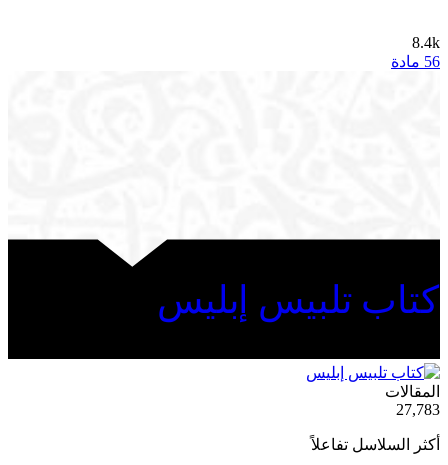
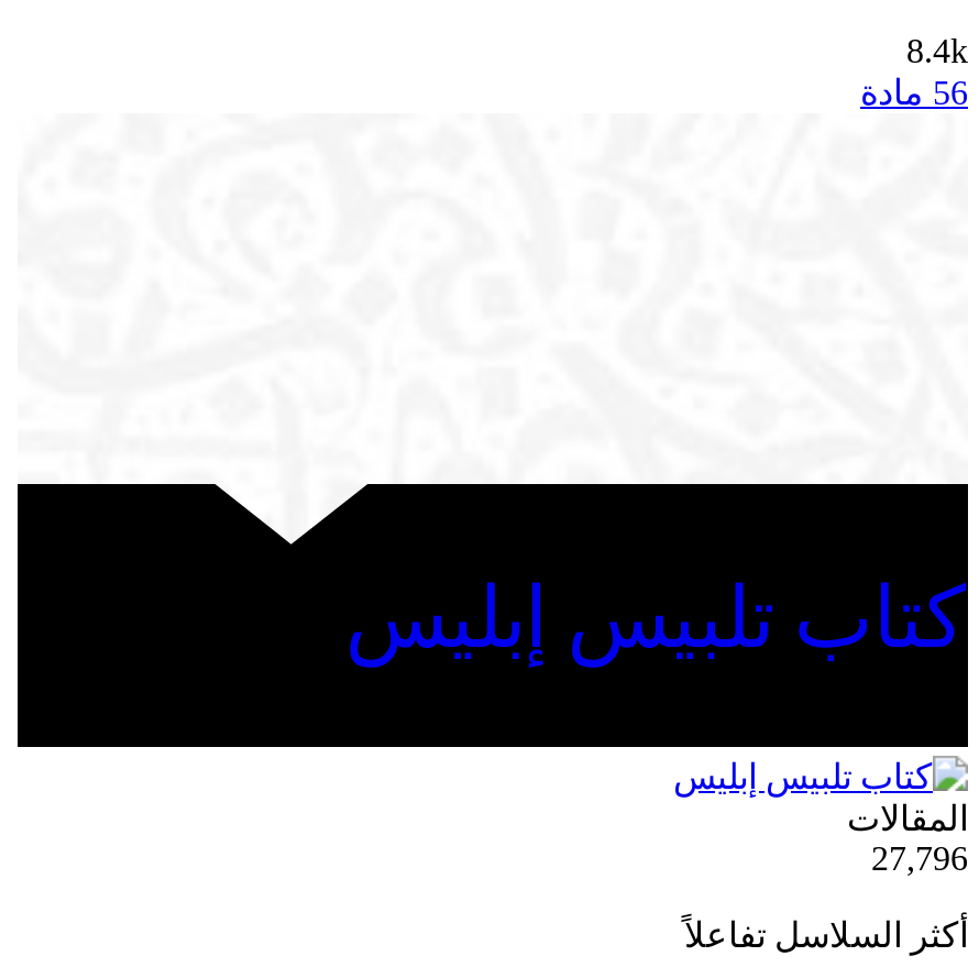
[396,401,440,418] 27,783 -> [871,840,968,877] 27,796

